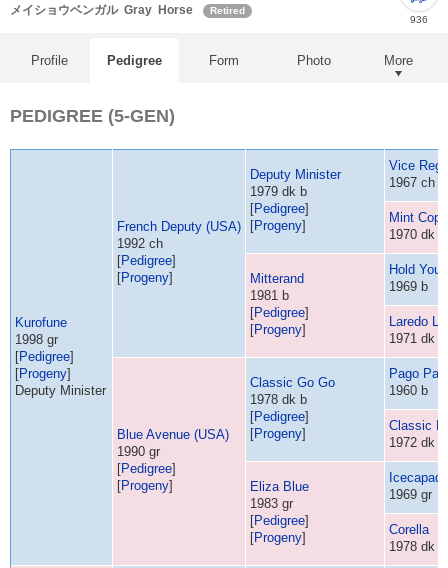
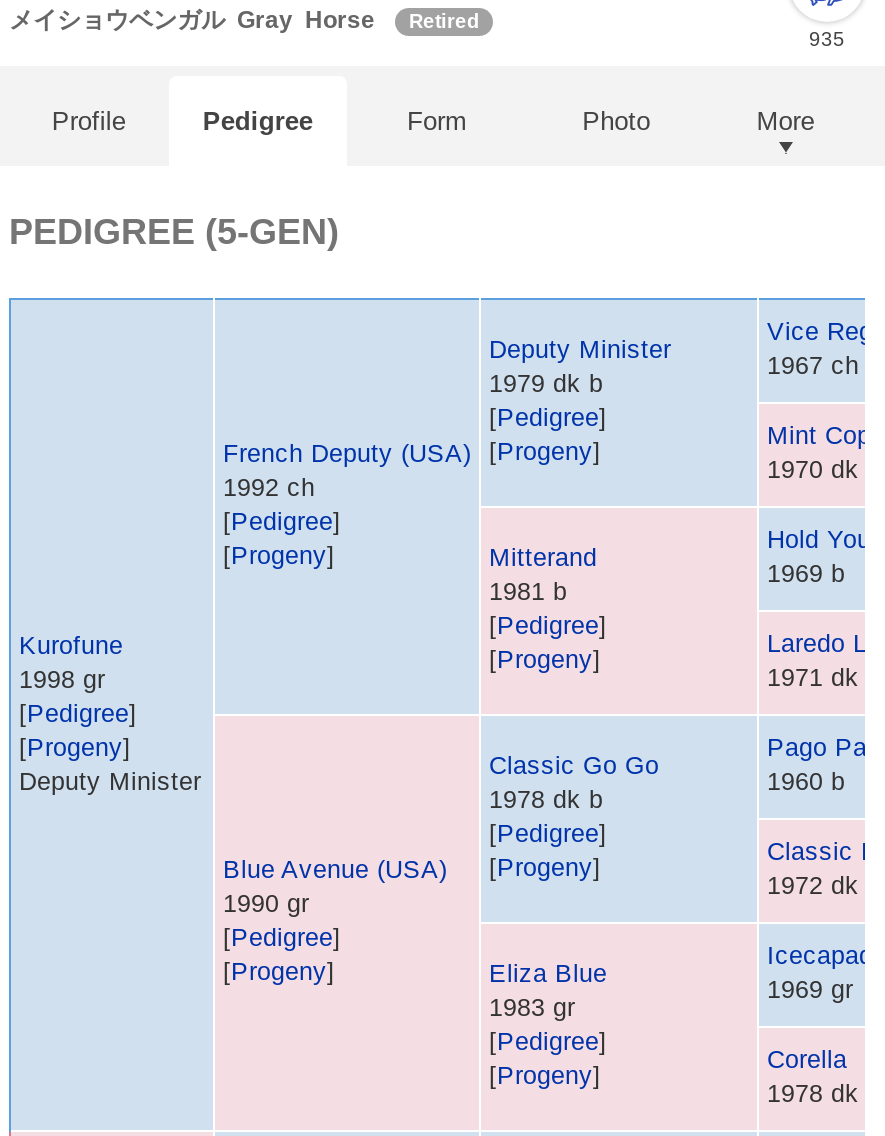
[410,13,428,24] 936 -> [809,27,845,49] 935

